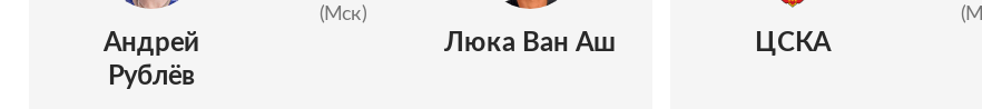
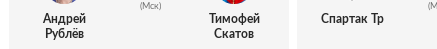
[444,29,616,56] Люка Ван Аш -> [208,13,259,40] Тимофей | Скатов
[755,29,831,56] ЦСКА -> [320,13,383,25] Спартак Тр

